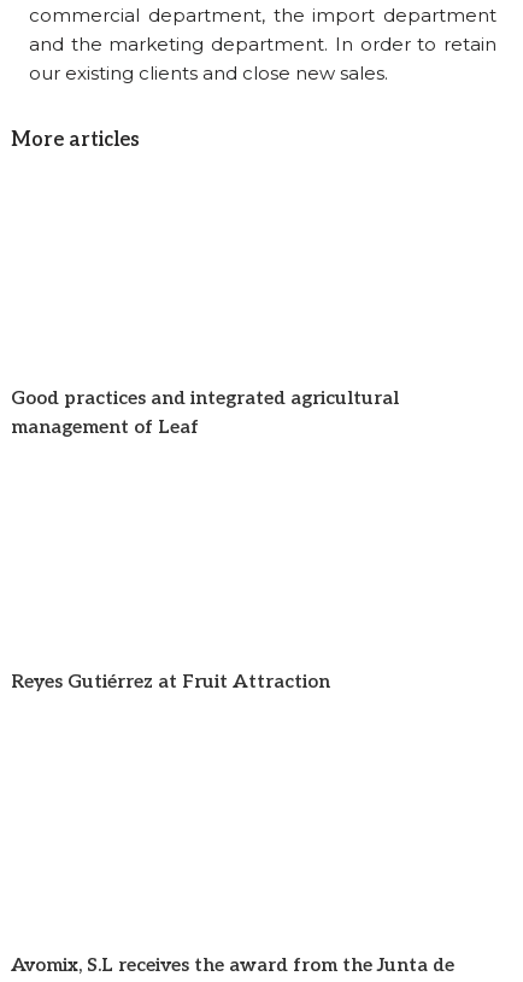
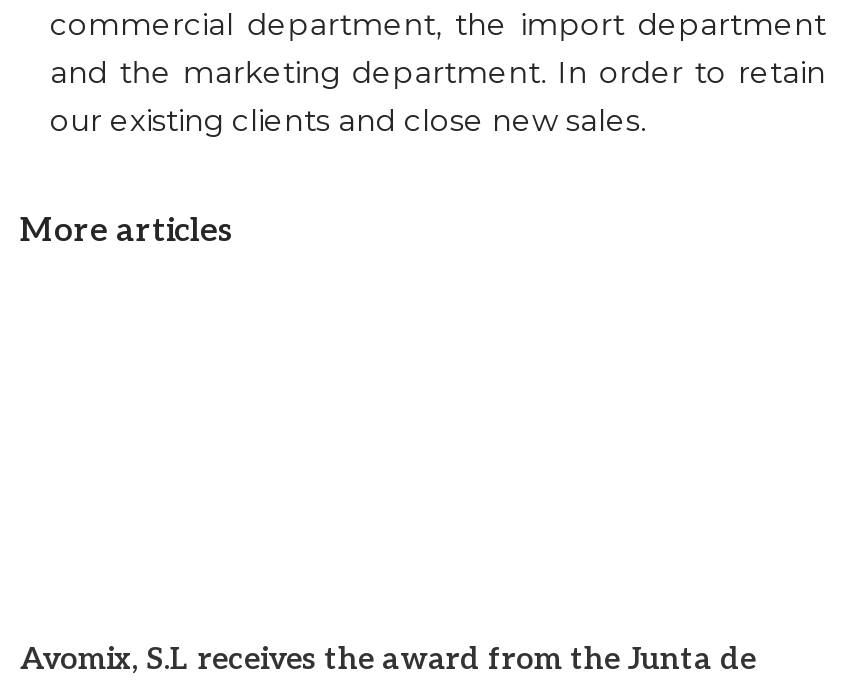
[11,387,399,439] Good practices and integrated agricultural | management of Leaf -> none
[11,671,330,694] Reyes Gutiérrez at Fruit Attraction -> none

